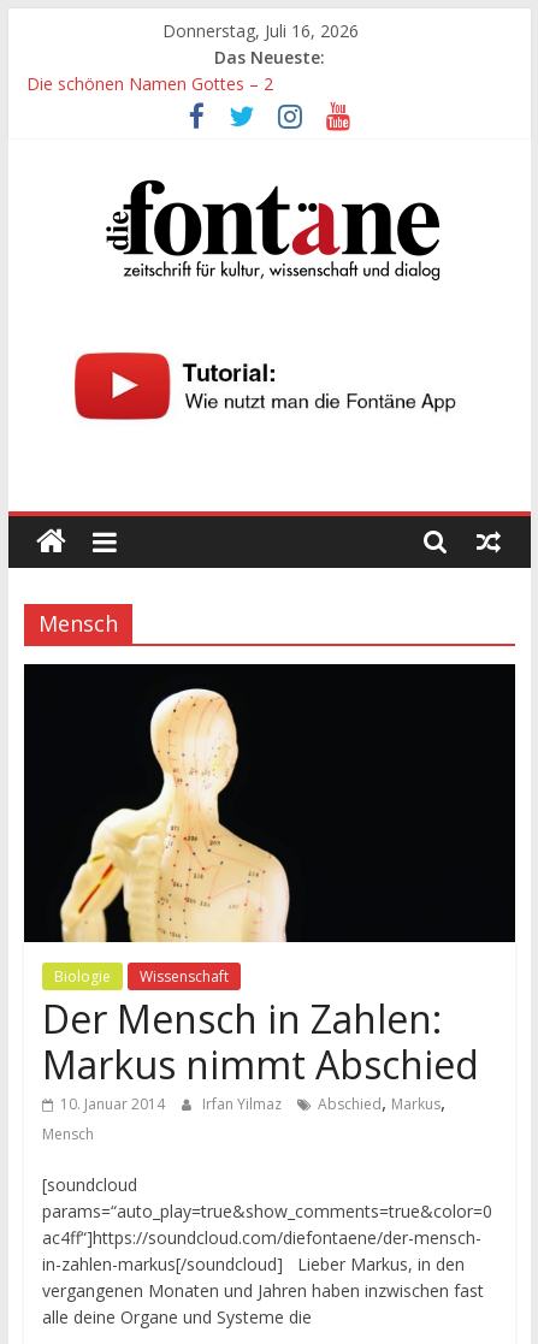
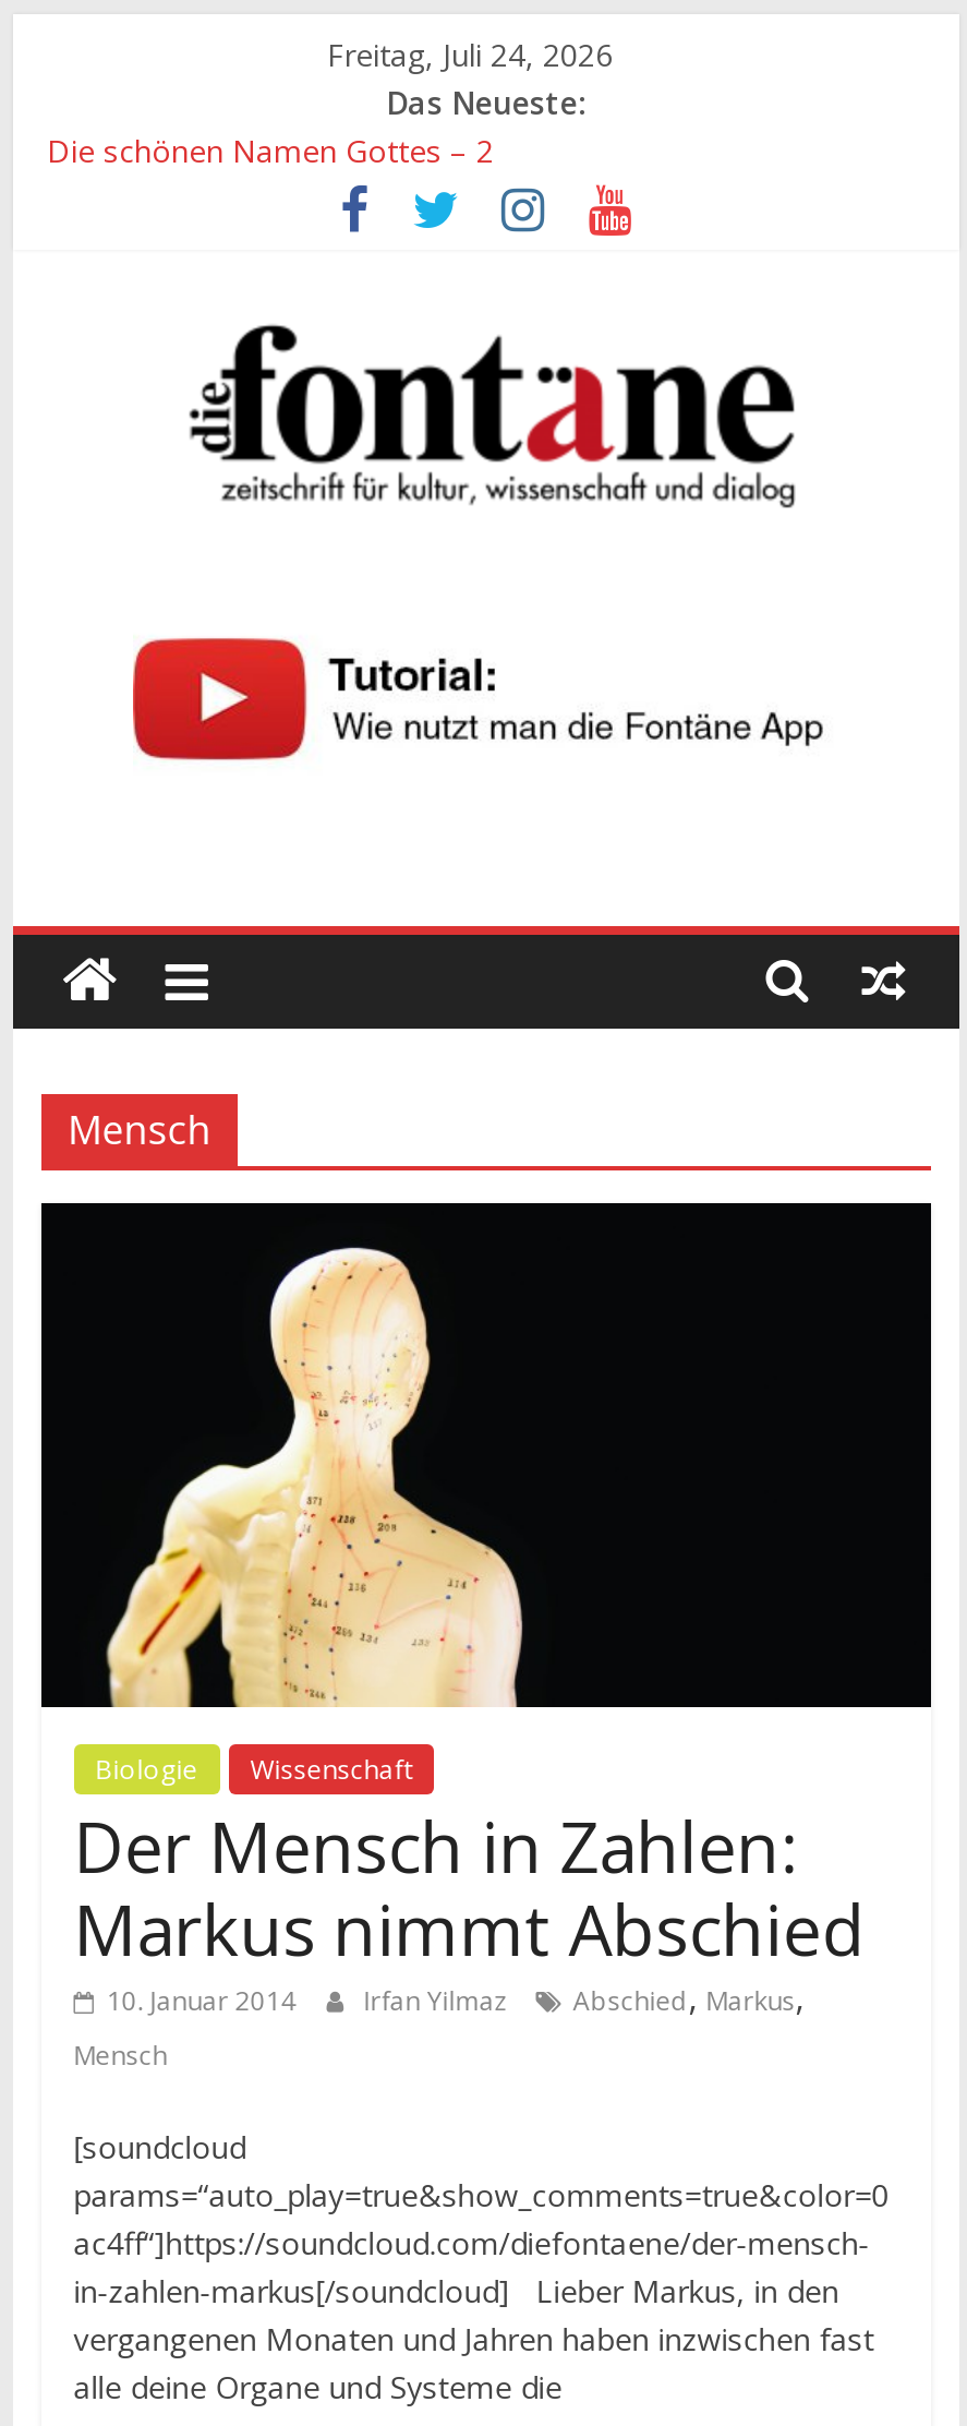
[162,19,359,42] Donnerstag, Juli 16, 2026 -> [327,34,613,75] Freitag, Juli 24, 2026

